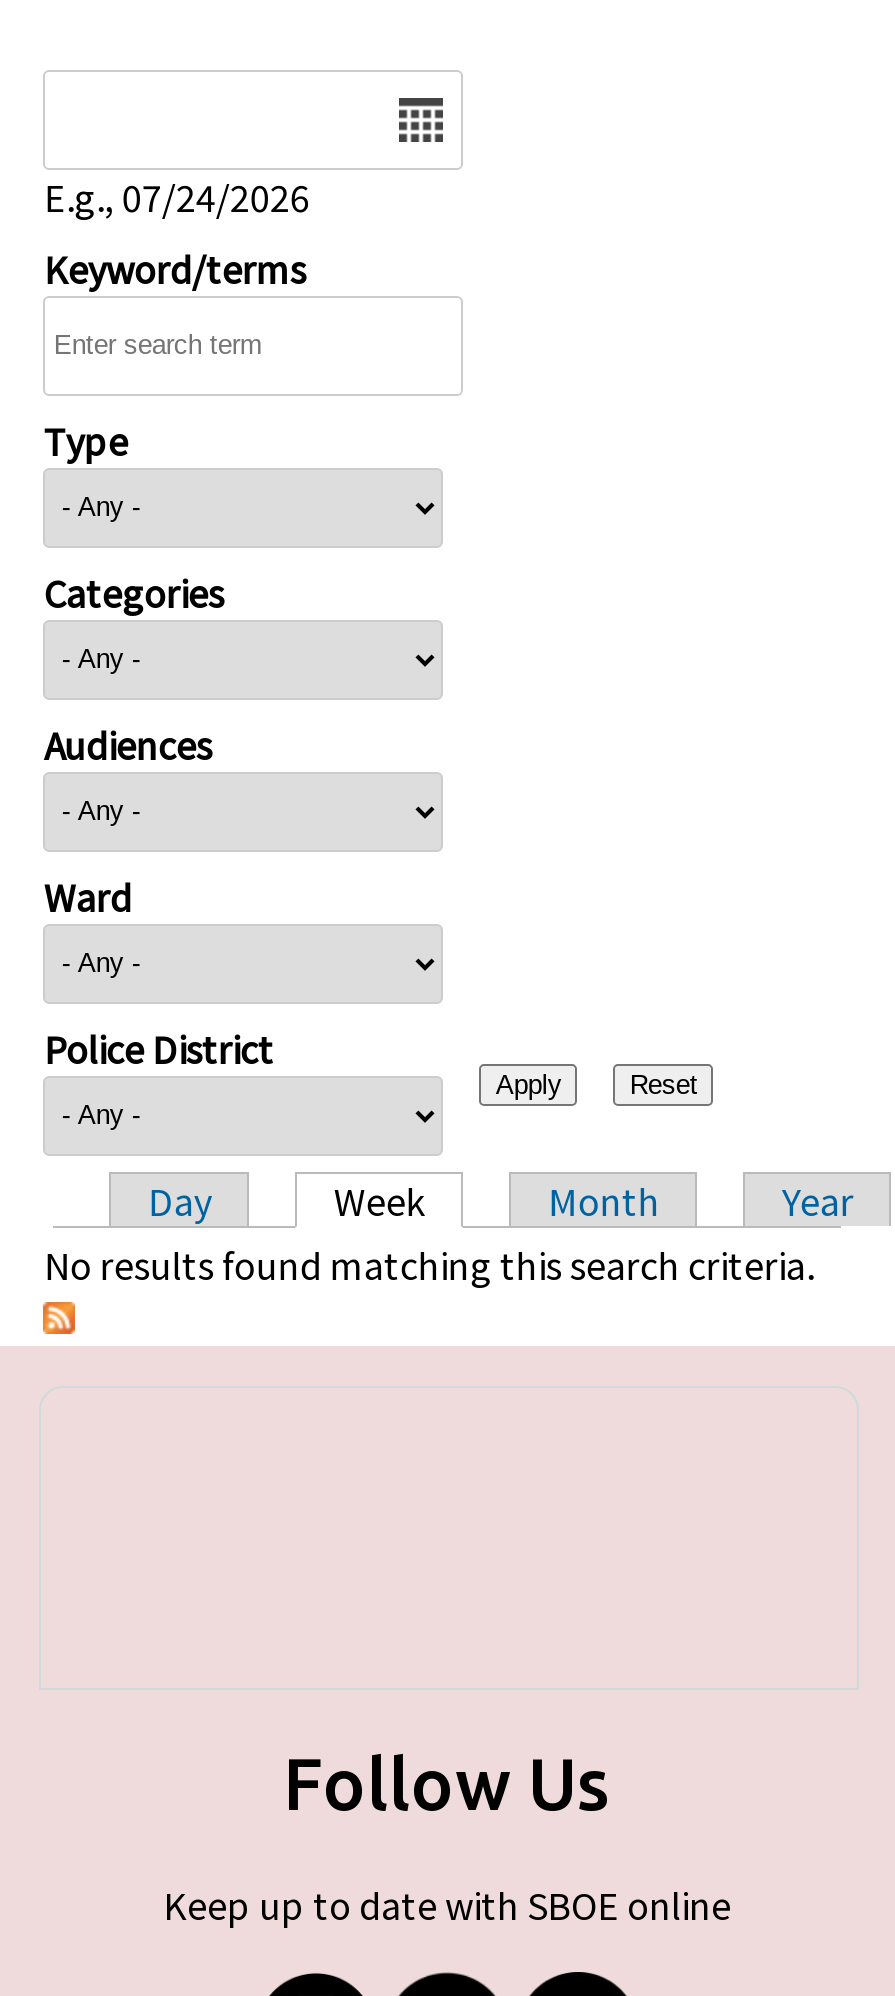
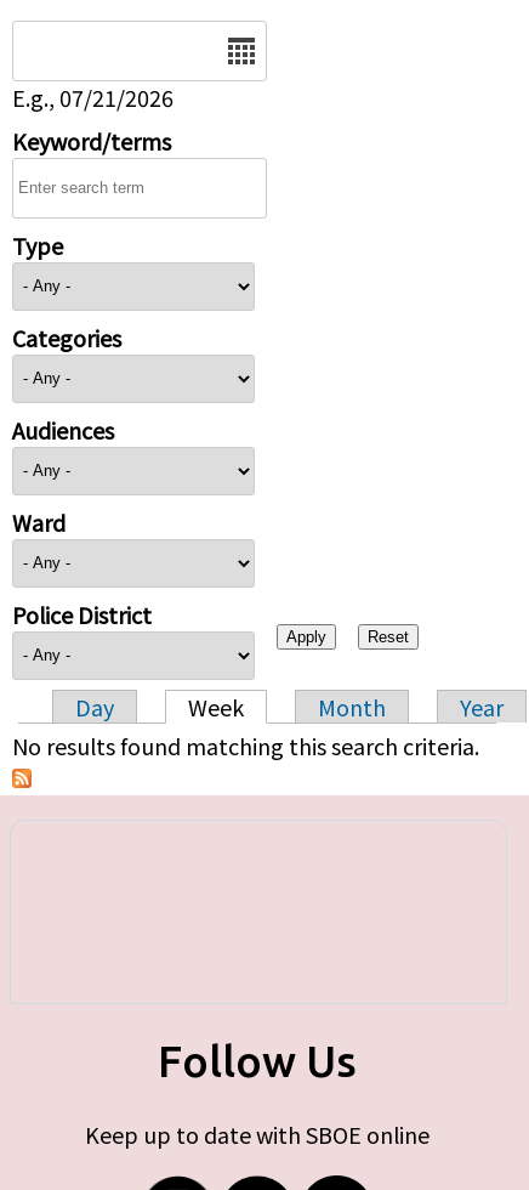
[44,169,310,221] E.g., 07/24/2026 -> [13,81,174,112] E.g., 07/21/2026

